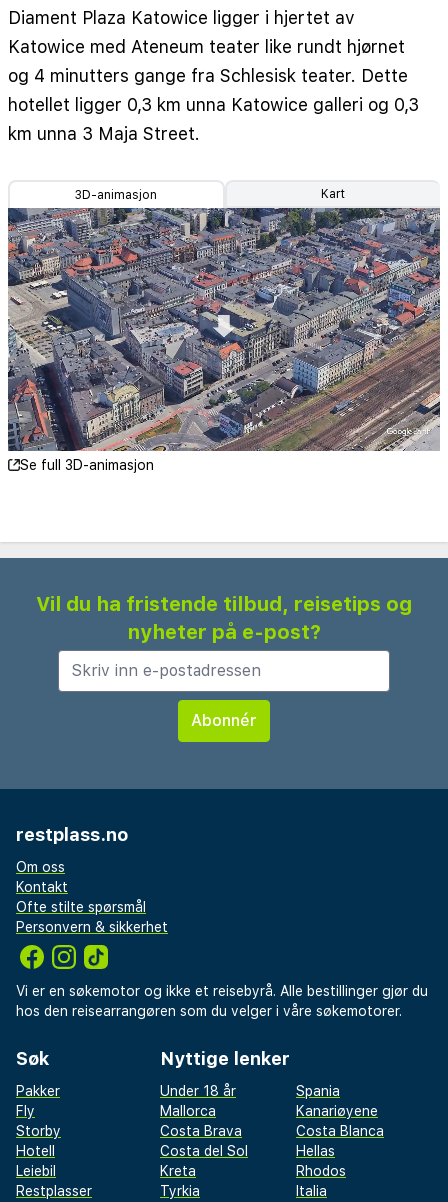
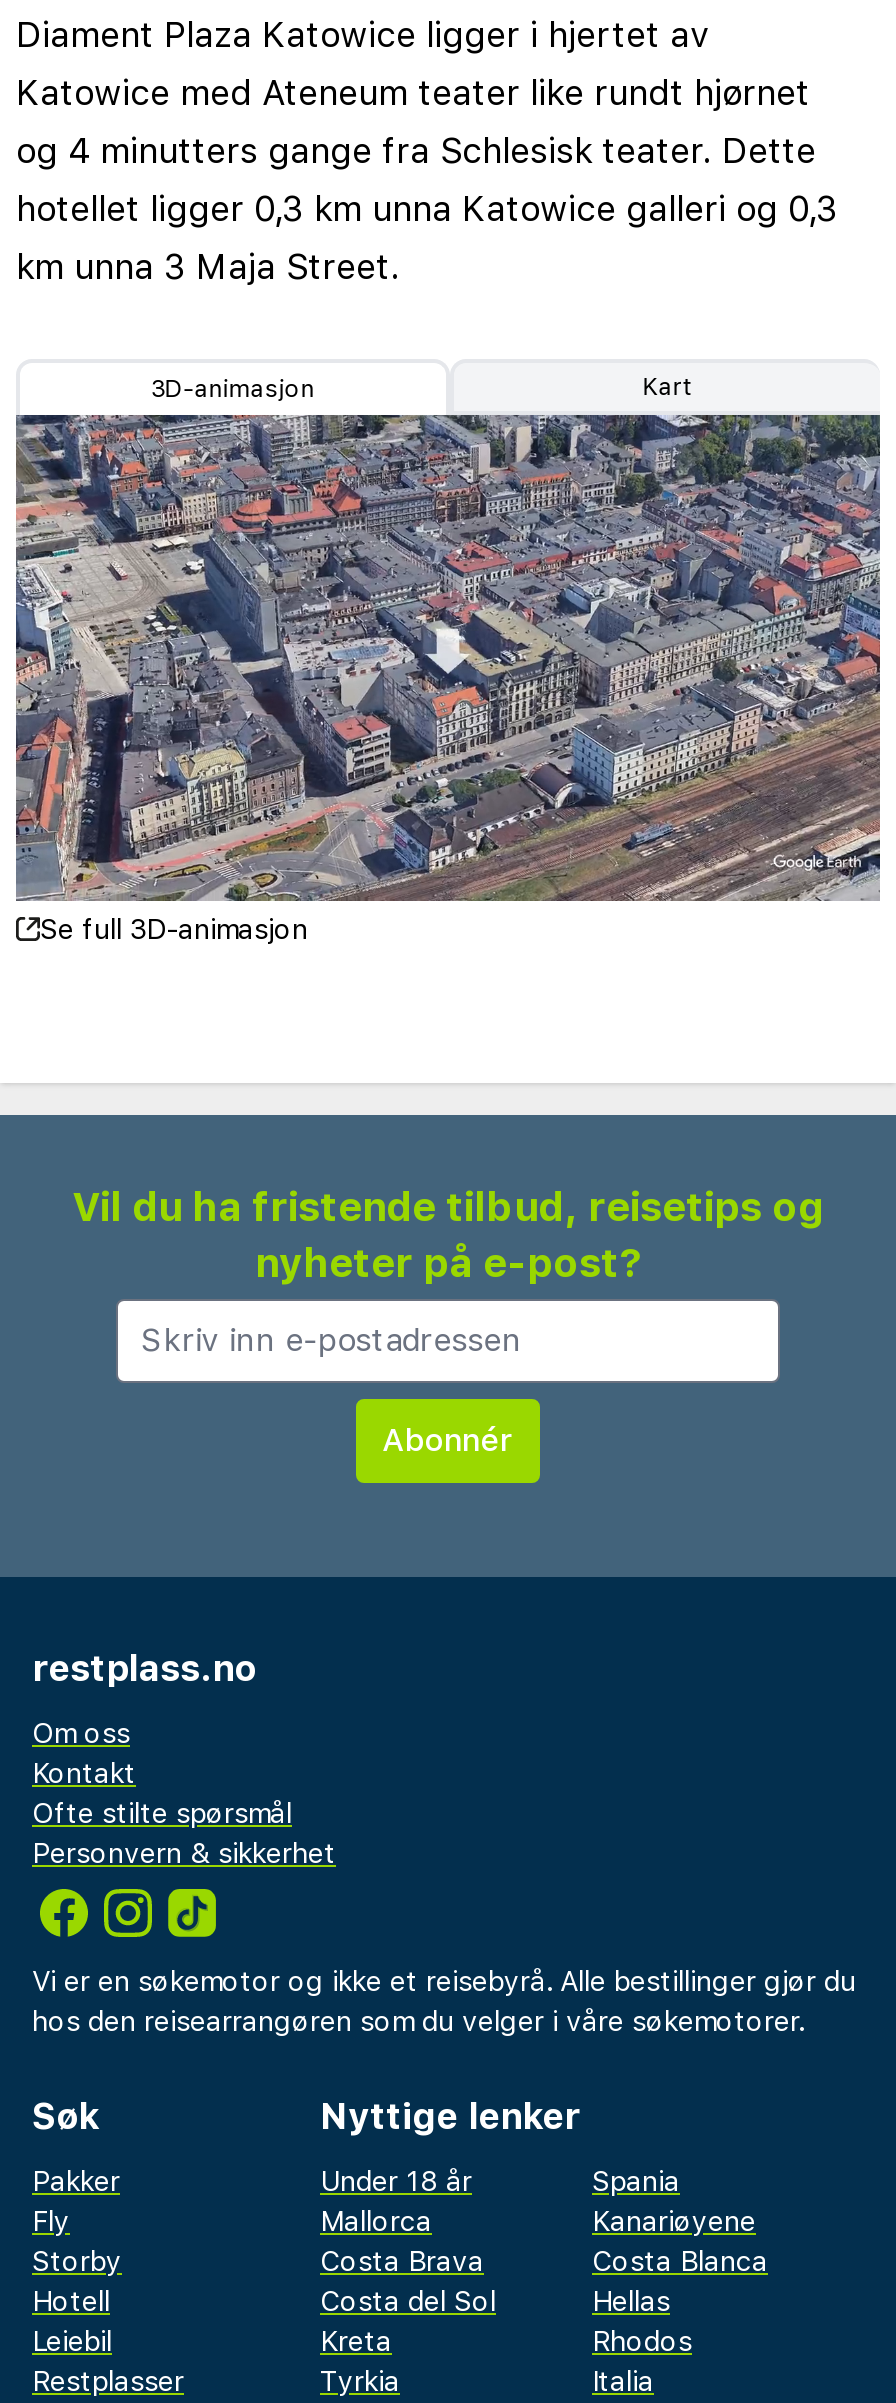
[8,207,441,451] [image] -> [16,413,880,903] [image]

